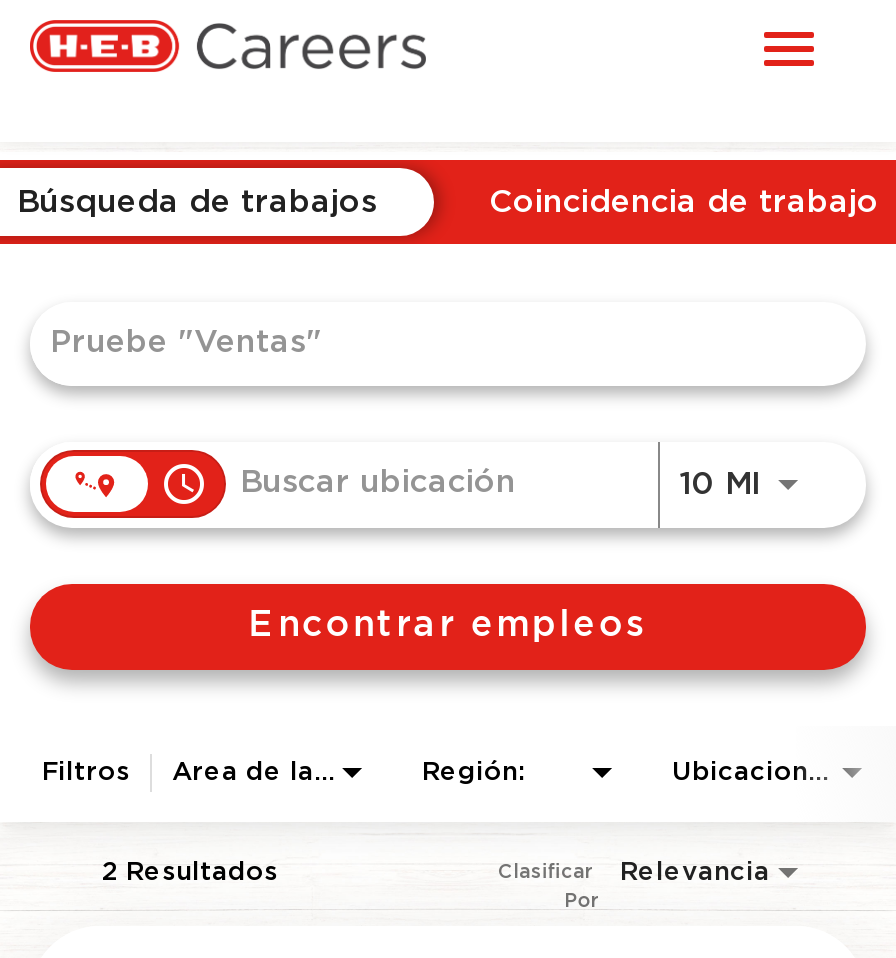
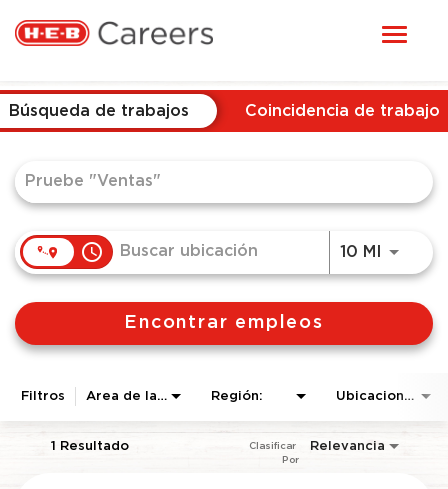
[102,859,278,885] 2 Resultados -> [51,440,129,453] 1 Resultado

